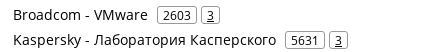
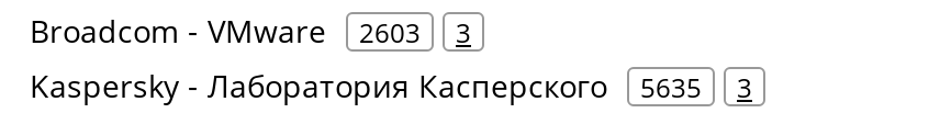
[13,30,342,49] Kaspersky - Лаборатория Касперского 5631 3 -> [30,65,752,106] Kaspersky - Лаборатория Касперского 5635 3

